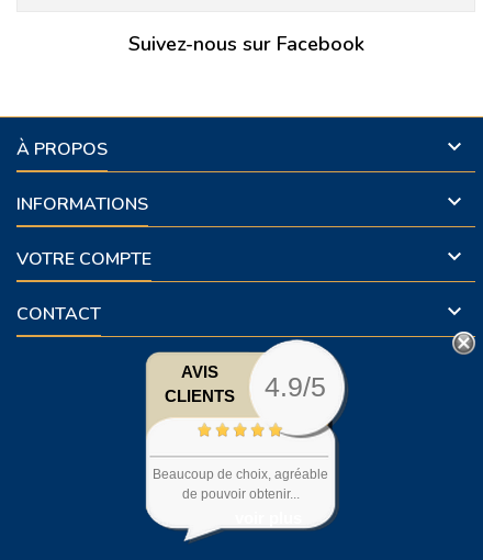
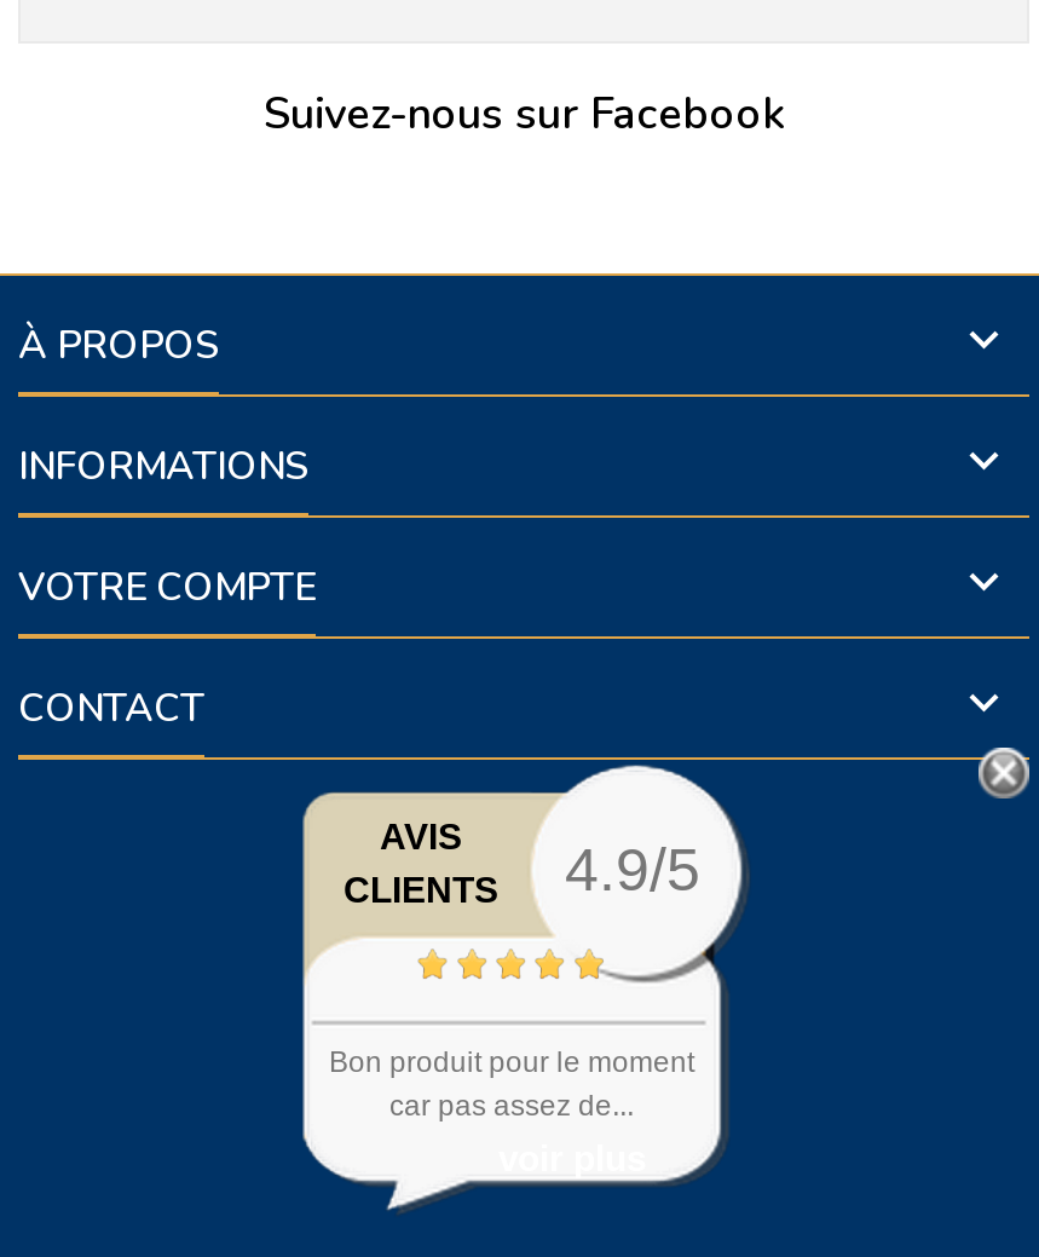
[153,466,328,502] Beaucoup de choix, agréable | de pouvoir obtenir... -> [329,1045,694,1122] Bon produit pour le moment | car pas assez de...

